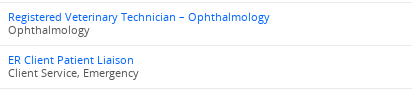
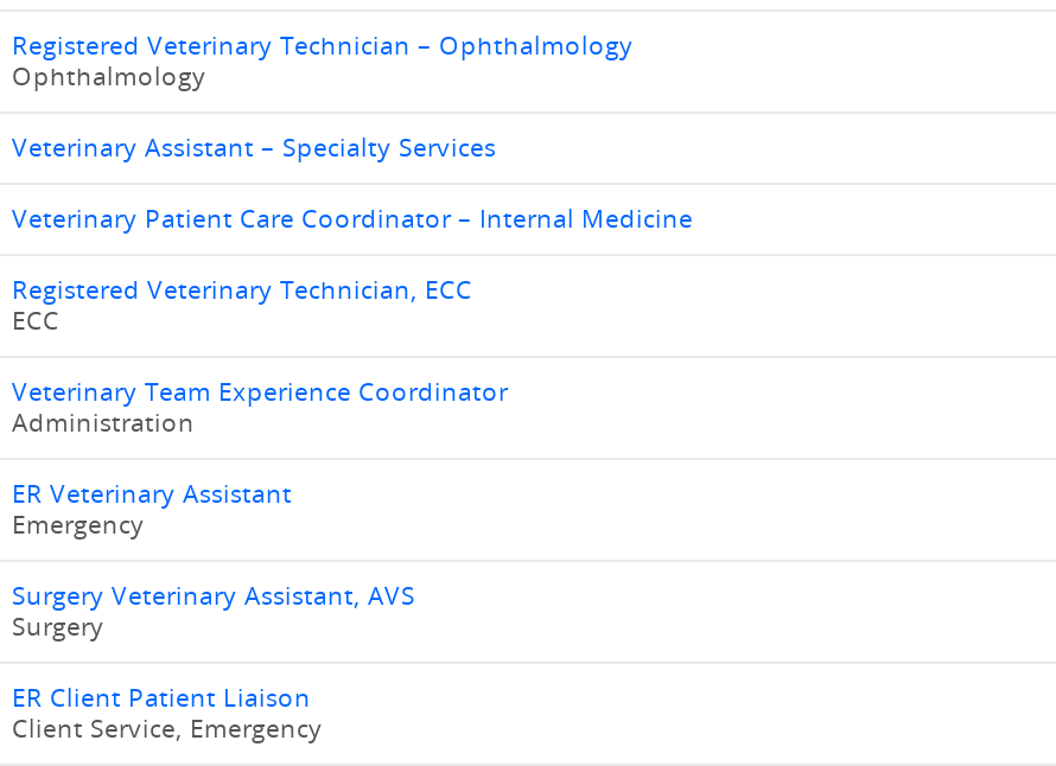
none -> [12,130,693,643] Veterinary Assistant – Specialty Services | Veterinary Patient Care Coordinator – Internal Medicine | Registered Veterinary Technician, ECC | ECC | Veterinary Team Experience Coordinator | Administration | ER Veterinary Assistant | Emergency | Surgery Veterinary Assistant, AVS | Surgery

